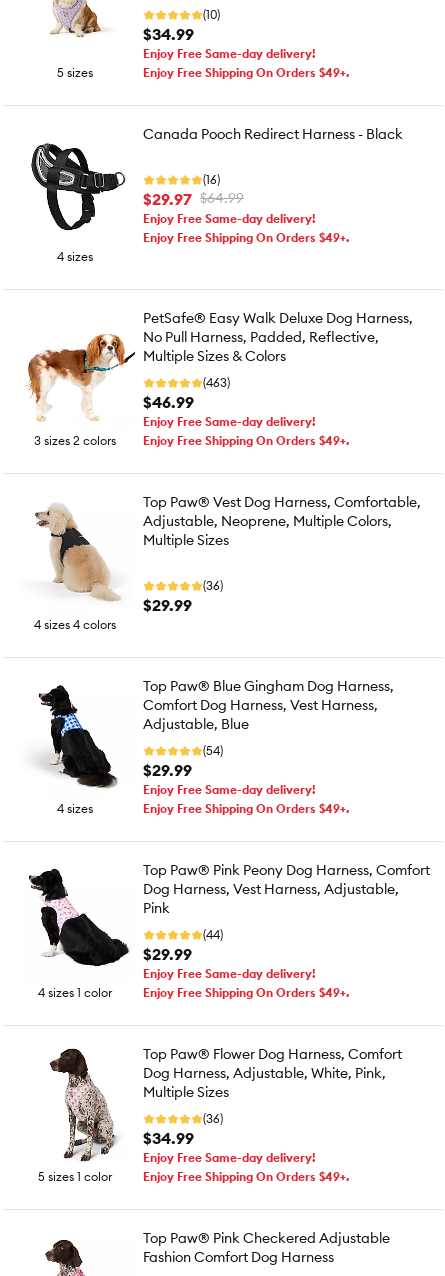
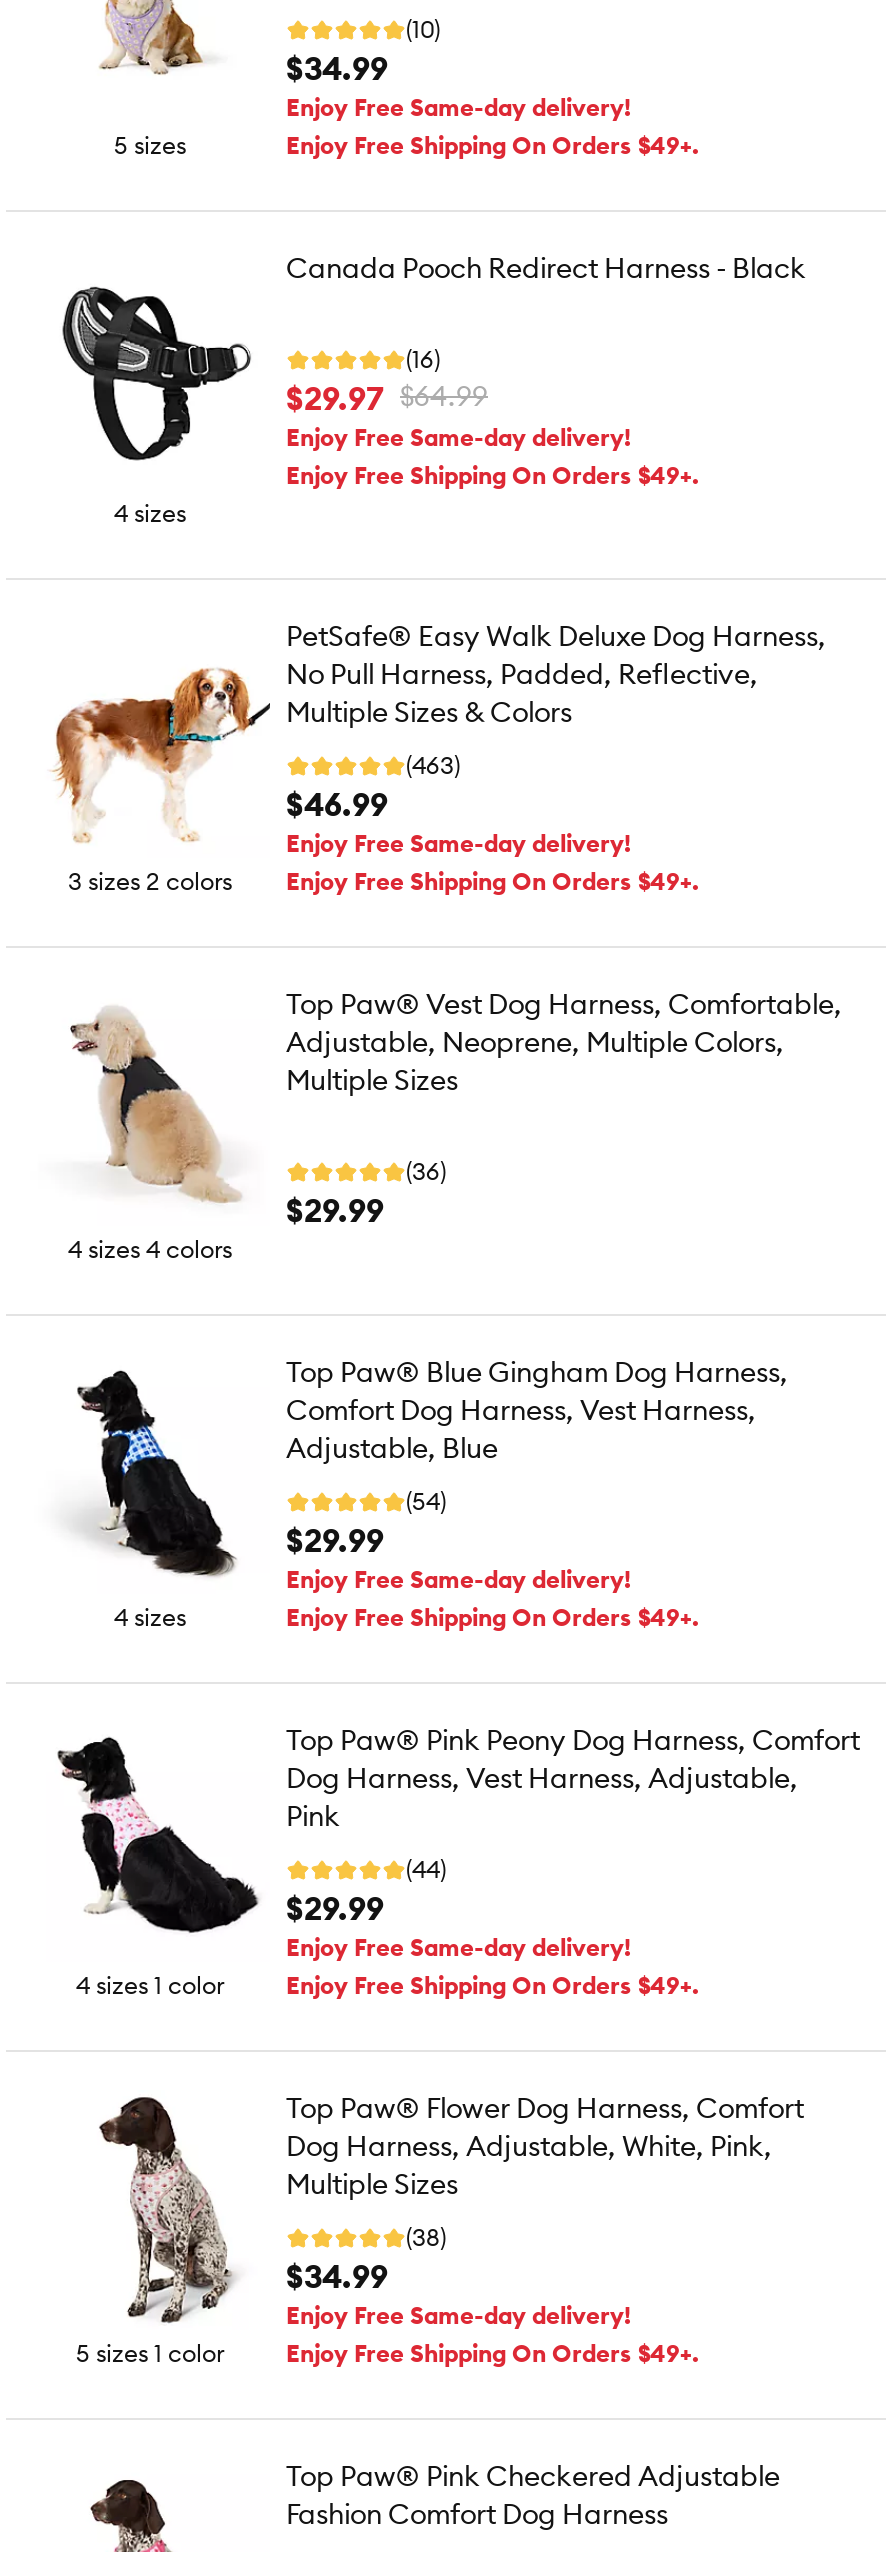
[203,1111,223,1126] (36) -> [406,2222,446,2252] (38)

